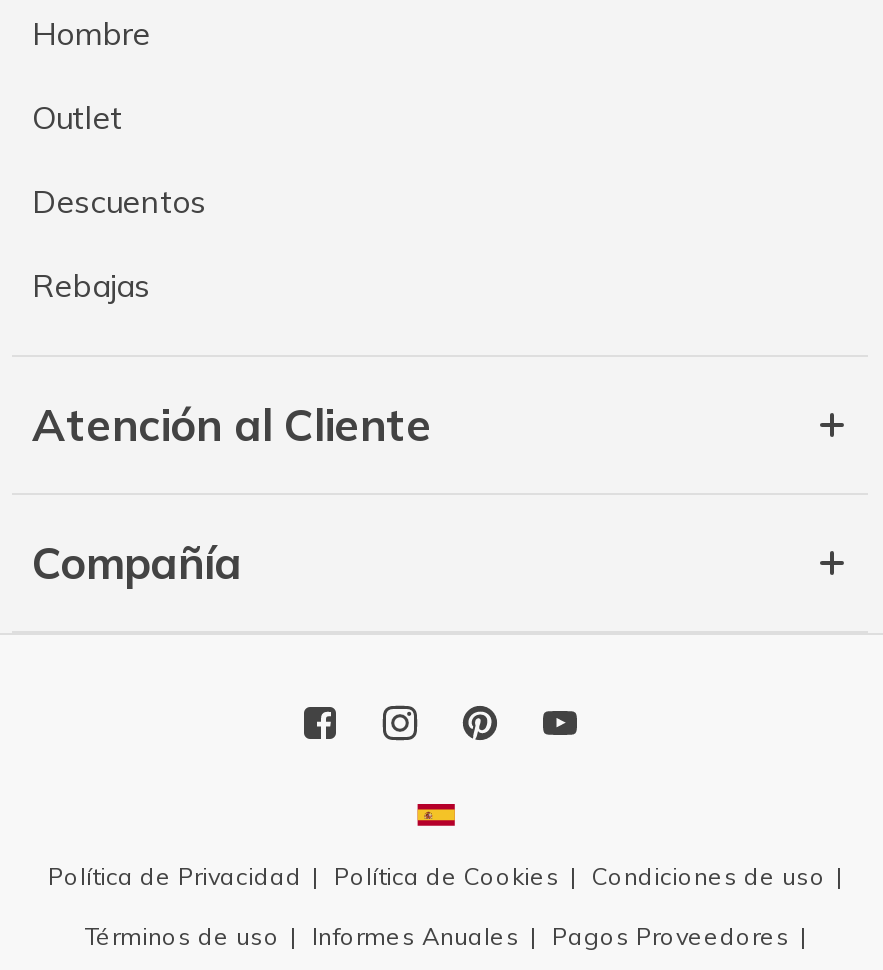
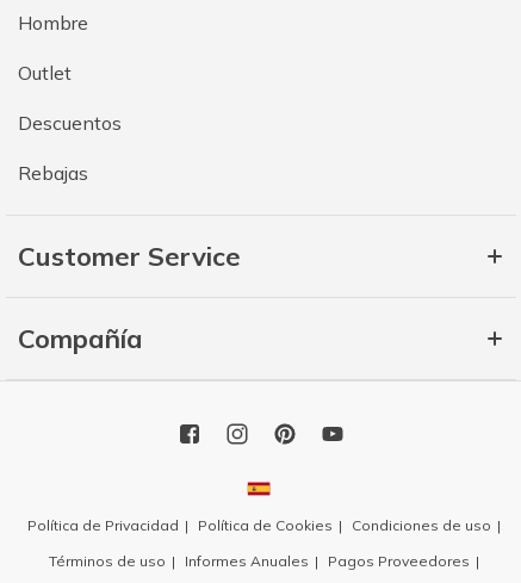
[32,397,432,453] Atención al Cliente -> [18,240,241,273] Customer Service

